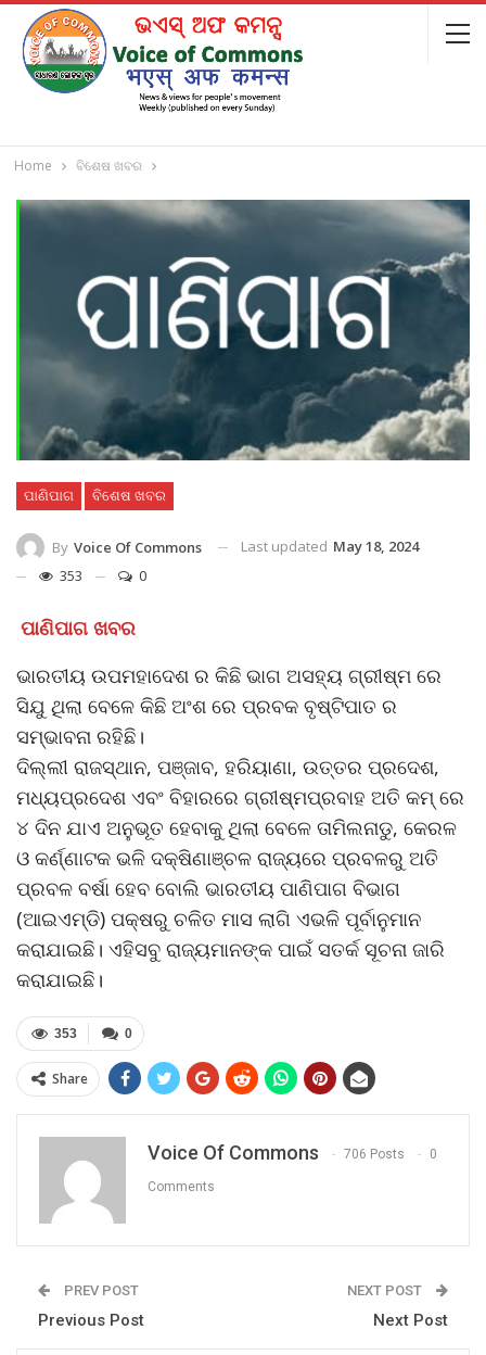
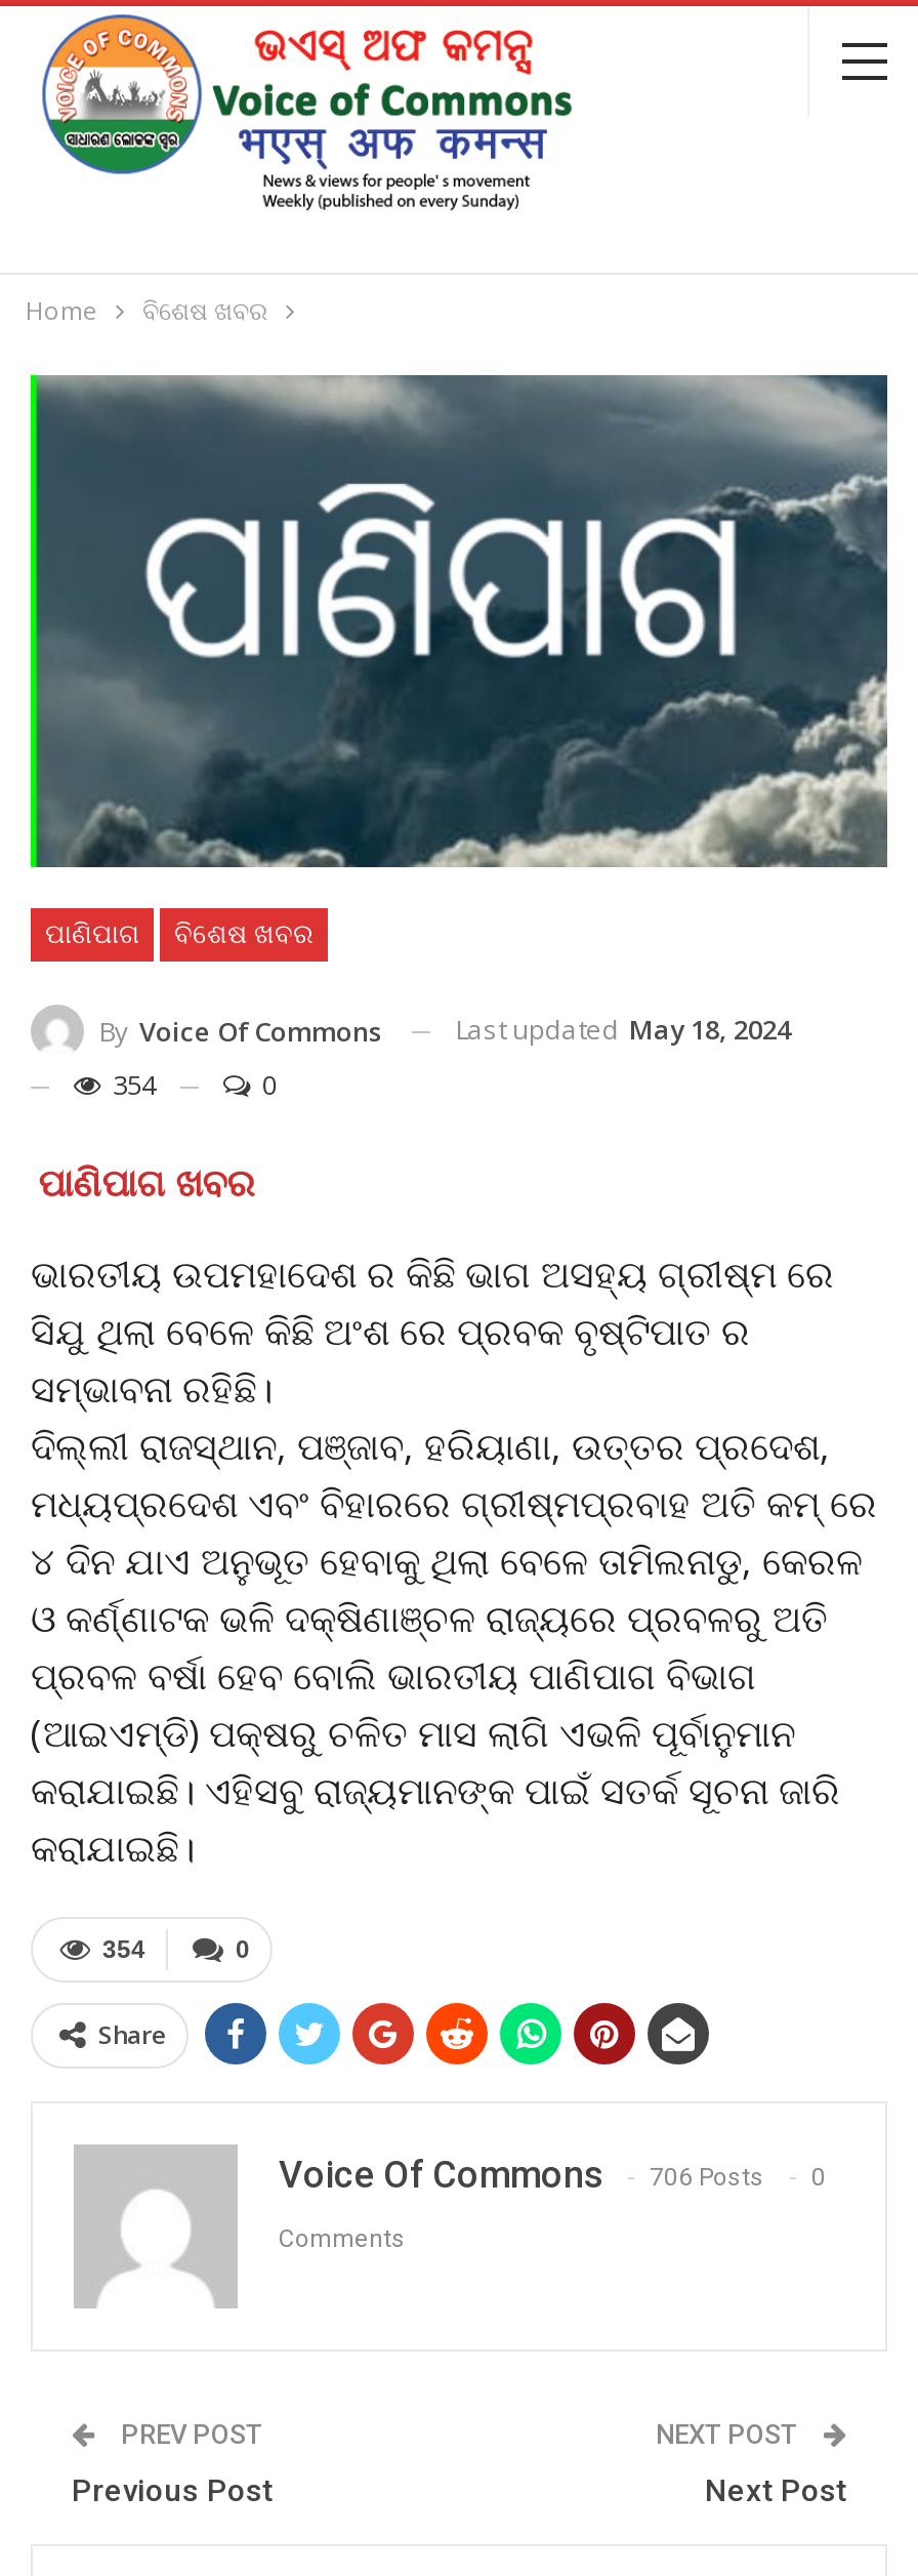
[56,566,82,585] 353 -> [107,1066,156,1103] 354
[54,1026,77,1041] 353 -> [102,1936,145,1964] 354

